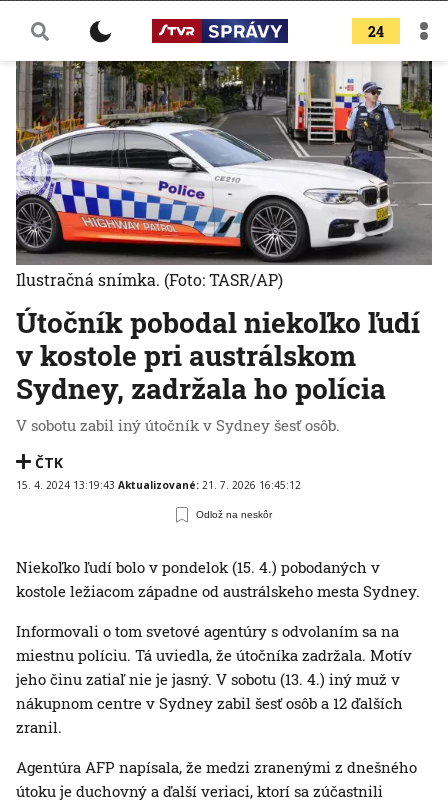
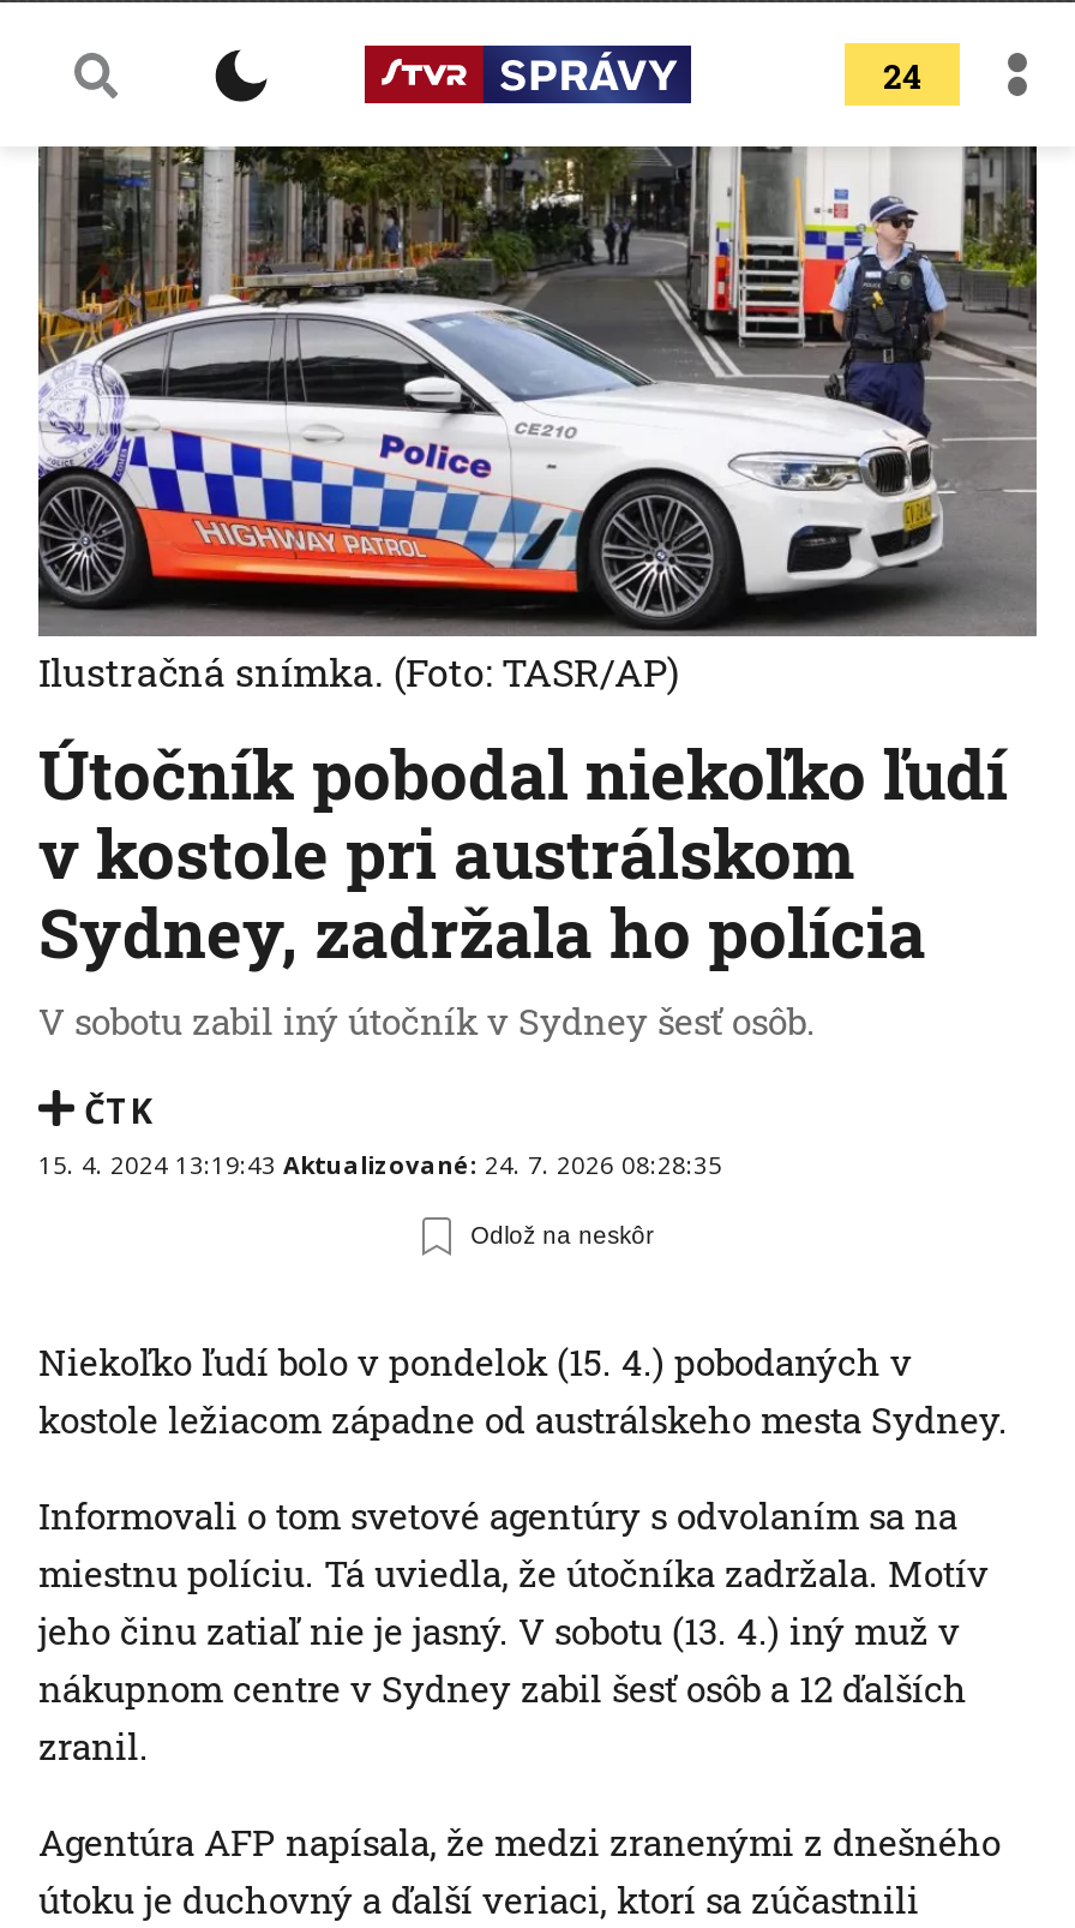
[16,478,301,492] 15. 4. 2024 13:19:43 Aktualizované: 21. 7. 2026 16:45:12 -> [38,1147,722,1181] 15. 4. 2024 13:19:43 Aktualizované: 24. 7. 2026 08:28:35

